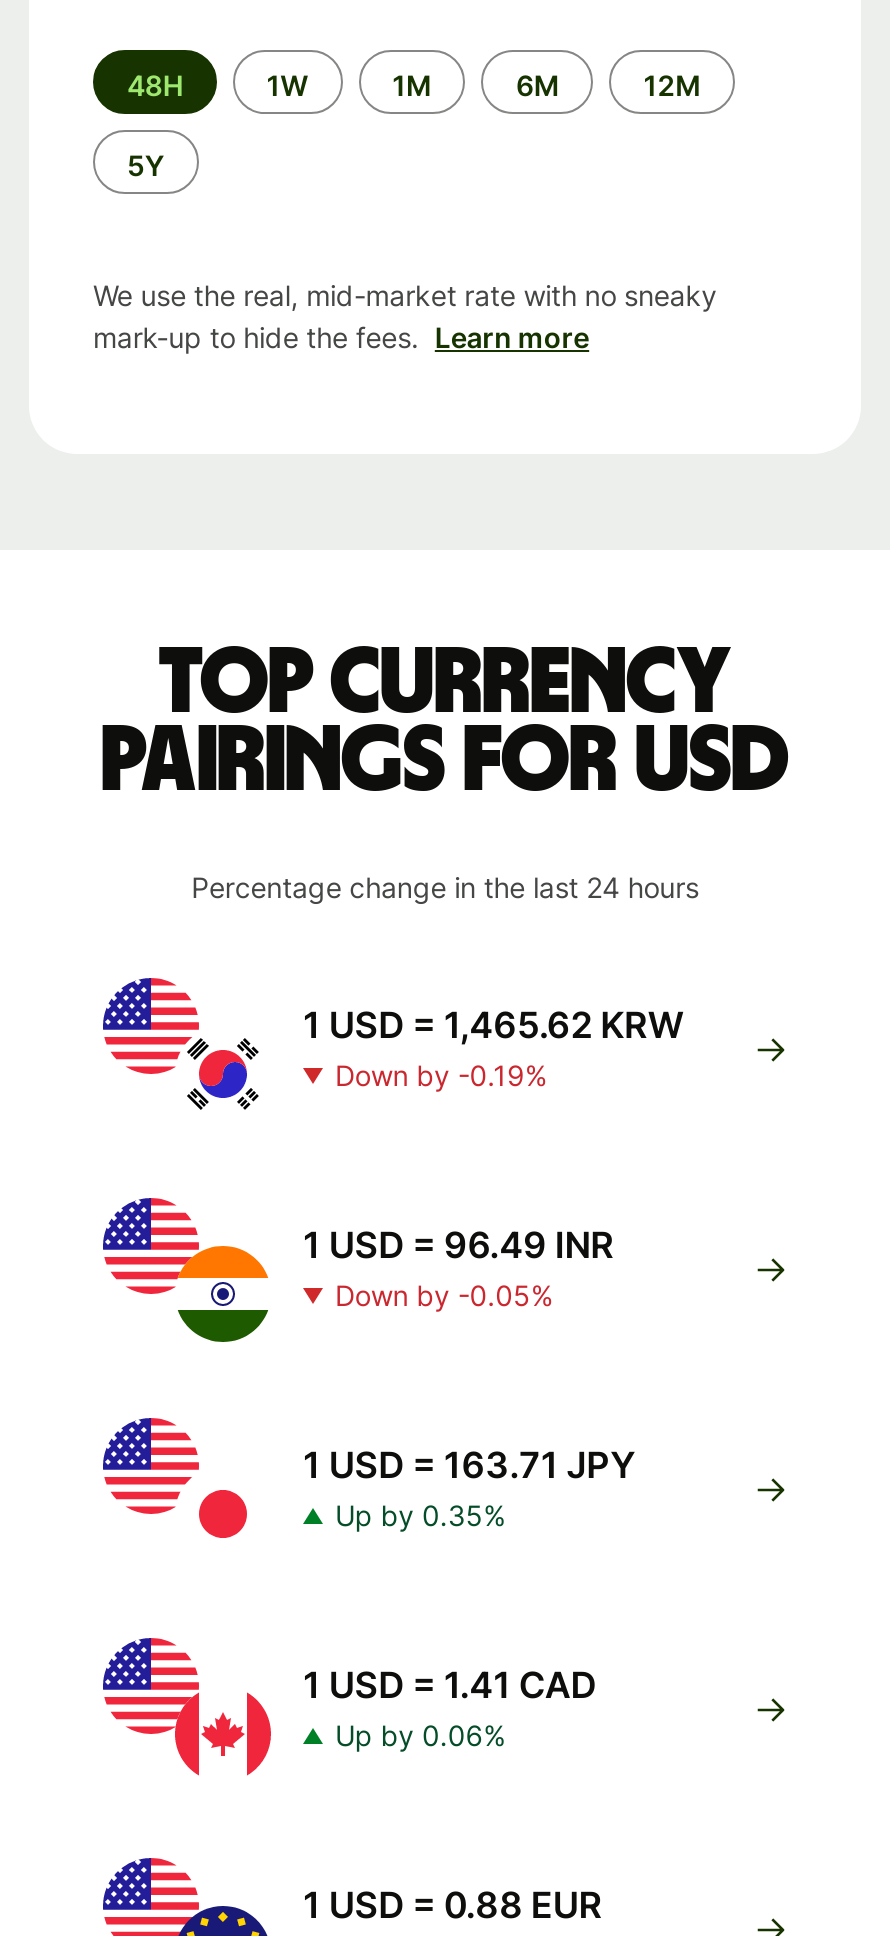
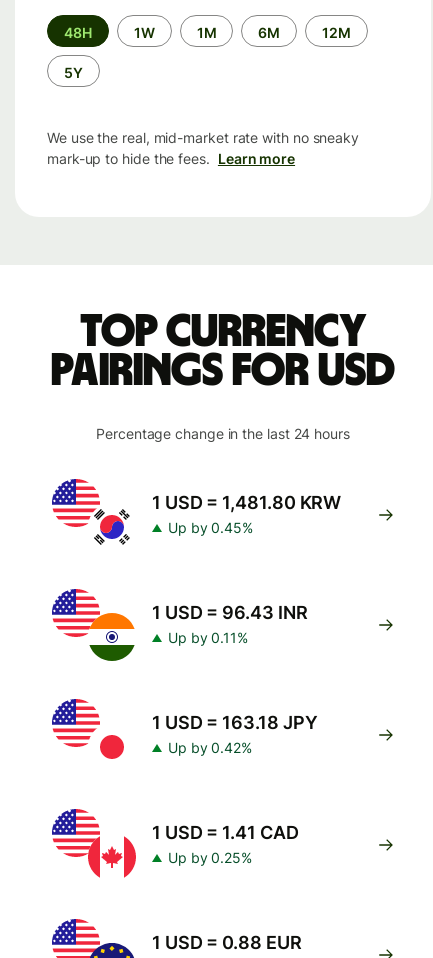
[303,1004,684,1046] 1 USD = 1,465.62 KRW -> [152,492,341,513] 1 USD = 1,481.80 KRW
[335,1058,547,1092] Down by -0.19% -> [168,519,253,536] Up by 0.45%
[303,1224,614,1266] 1 USD = 96.49 INR -> [152,602,308,623] 1 USD = 96.43 INR
[335,1278,553,1312] Down by -0.05% -> [168,629,248,646] Up by 0.11%
[303,1444,636,1486] 1 USD = 163.71 JPY -> [152,712,317,733] 1 USD = 163.18 JPY
[335,1498,505,1532] Up by 0.35% -> [168,739,252,756] Up by 0.42%
[335,1718,505,1752] Up by 0.06% -> [168,849,252,866] Up by 0.25%

